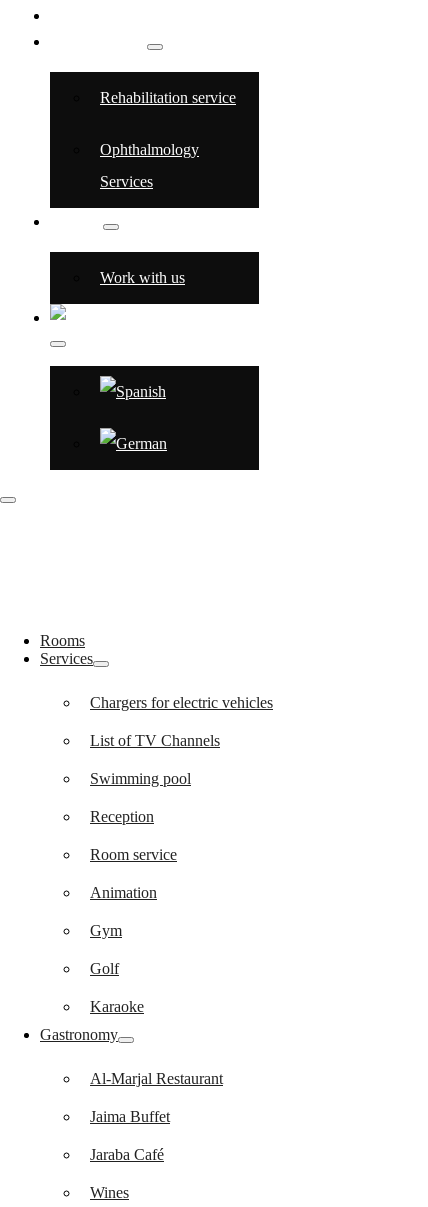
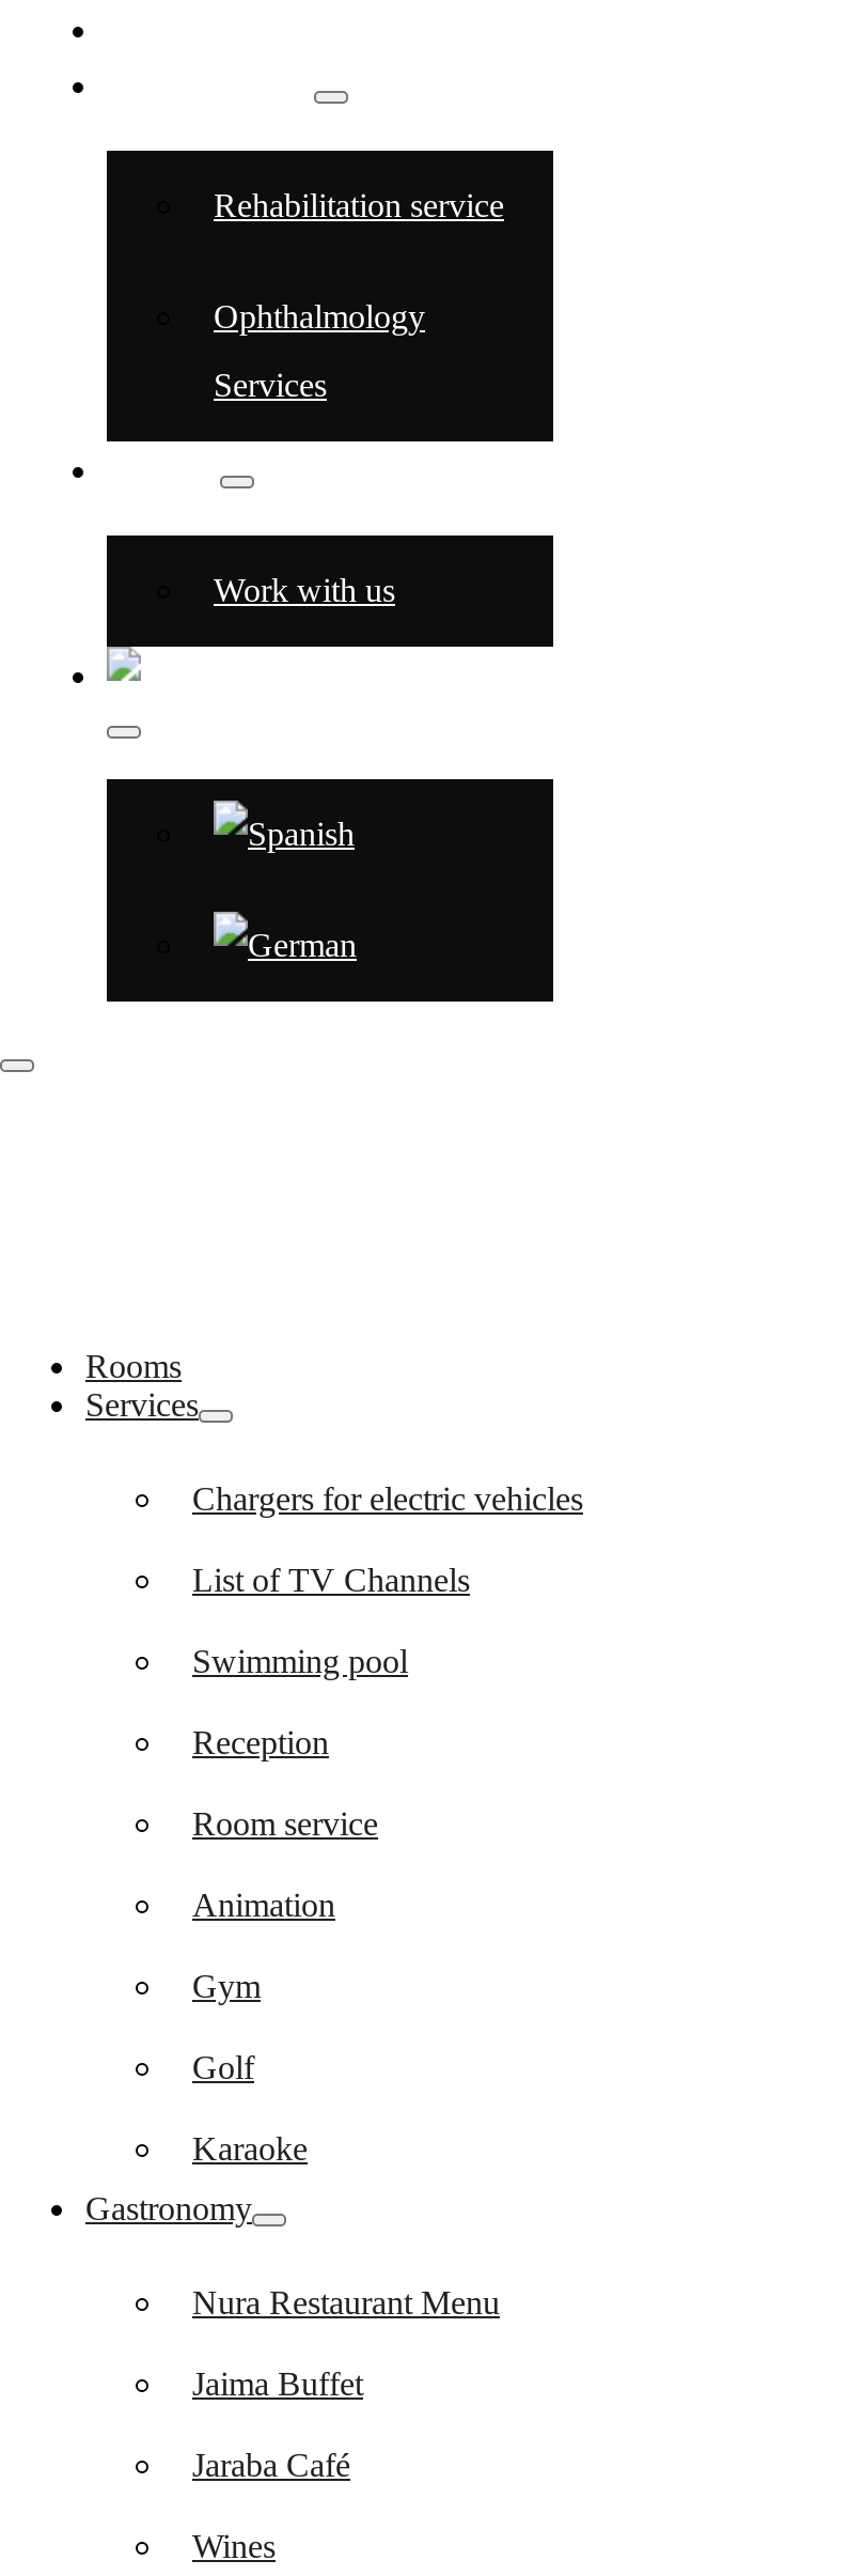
[90,1070,223,1087] Al-Marjal Restaurant -> [192,2284,500,2321] Nura Restaurant Menu

